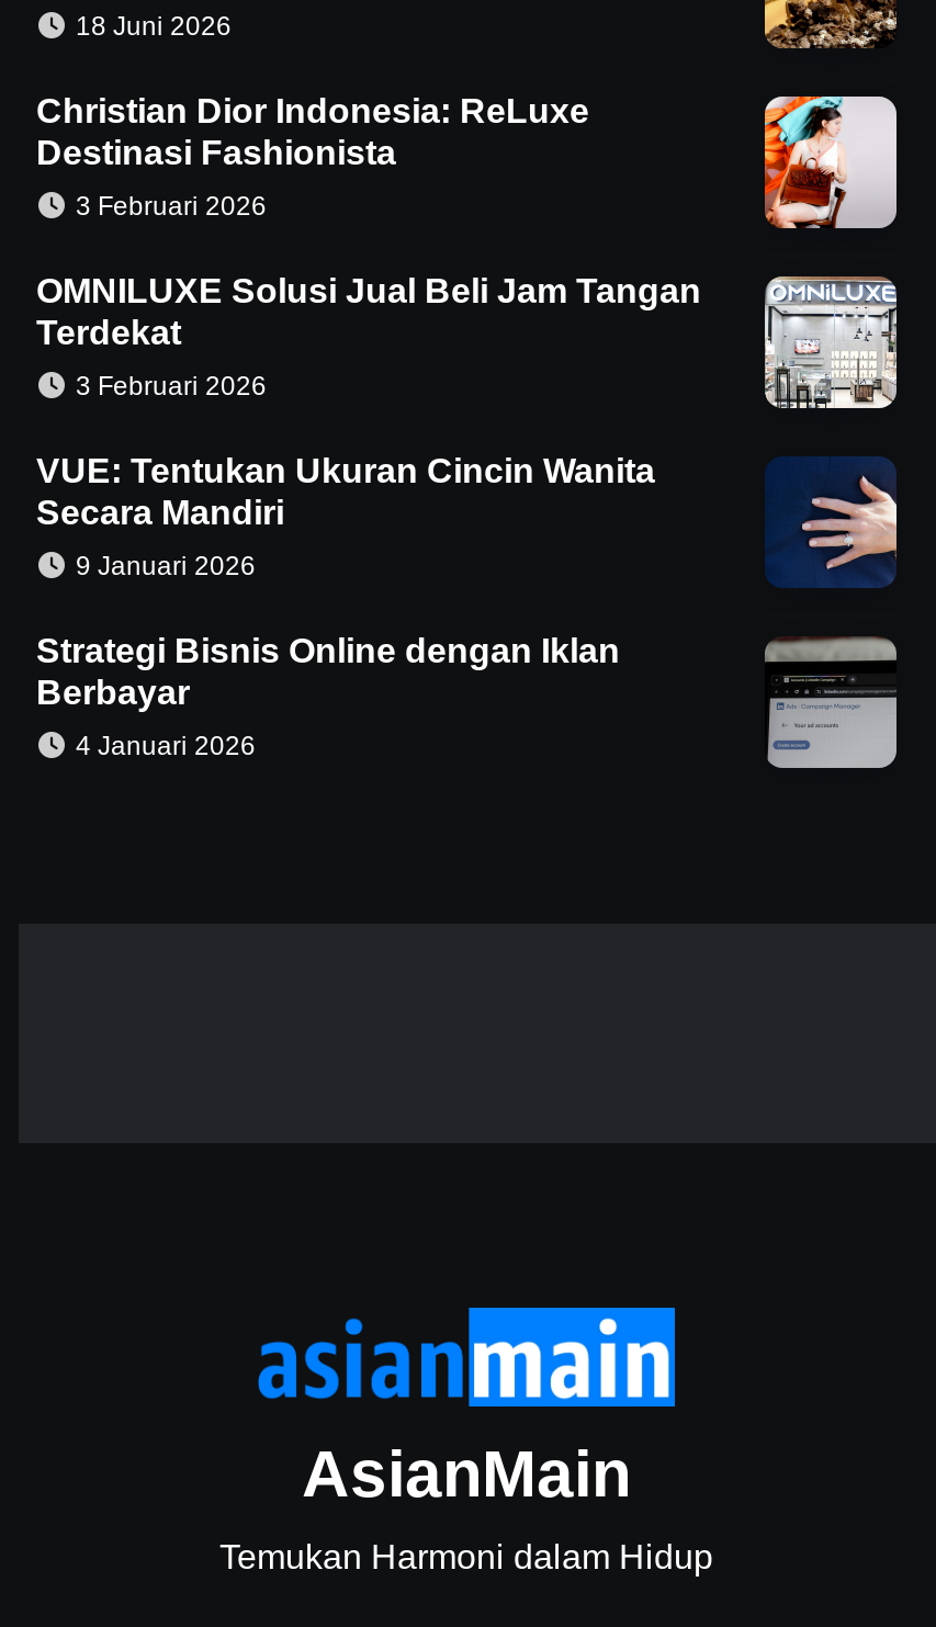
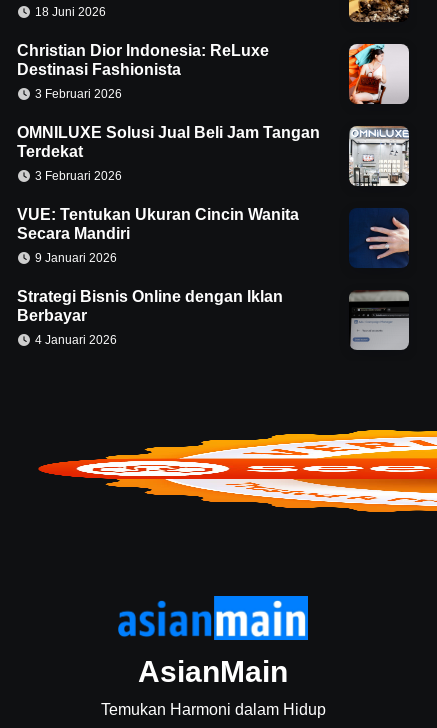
none -> [38,429,434,513] [image]

